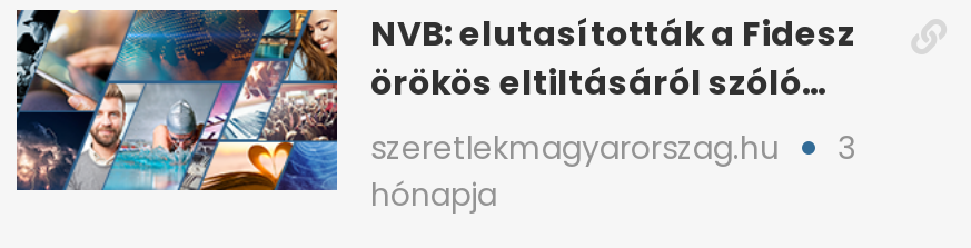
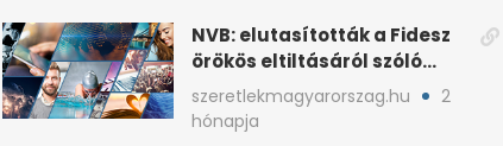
[838,126,855,171] 3 -> [441,85,451,108] 2

